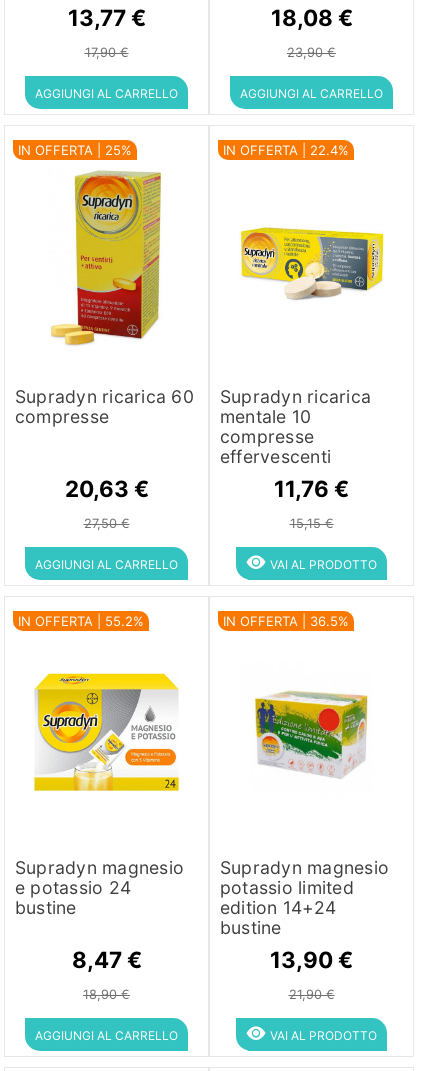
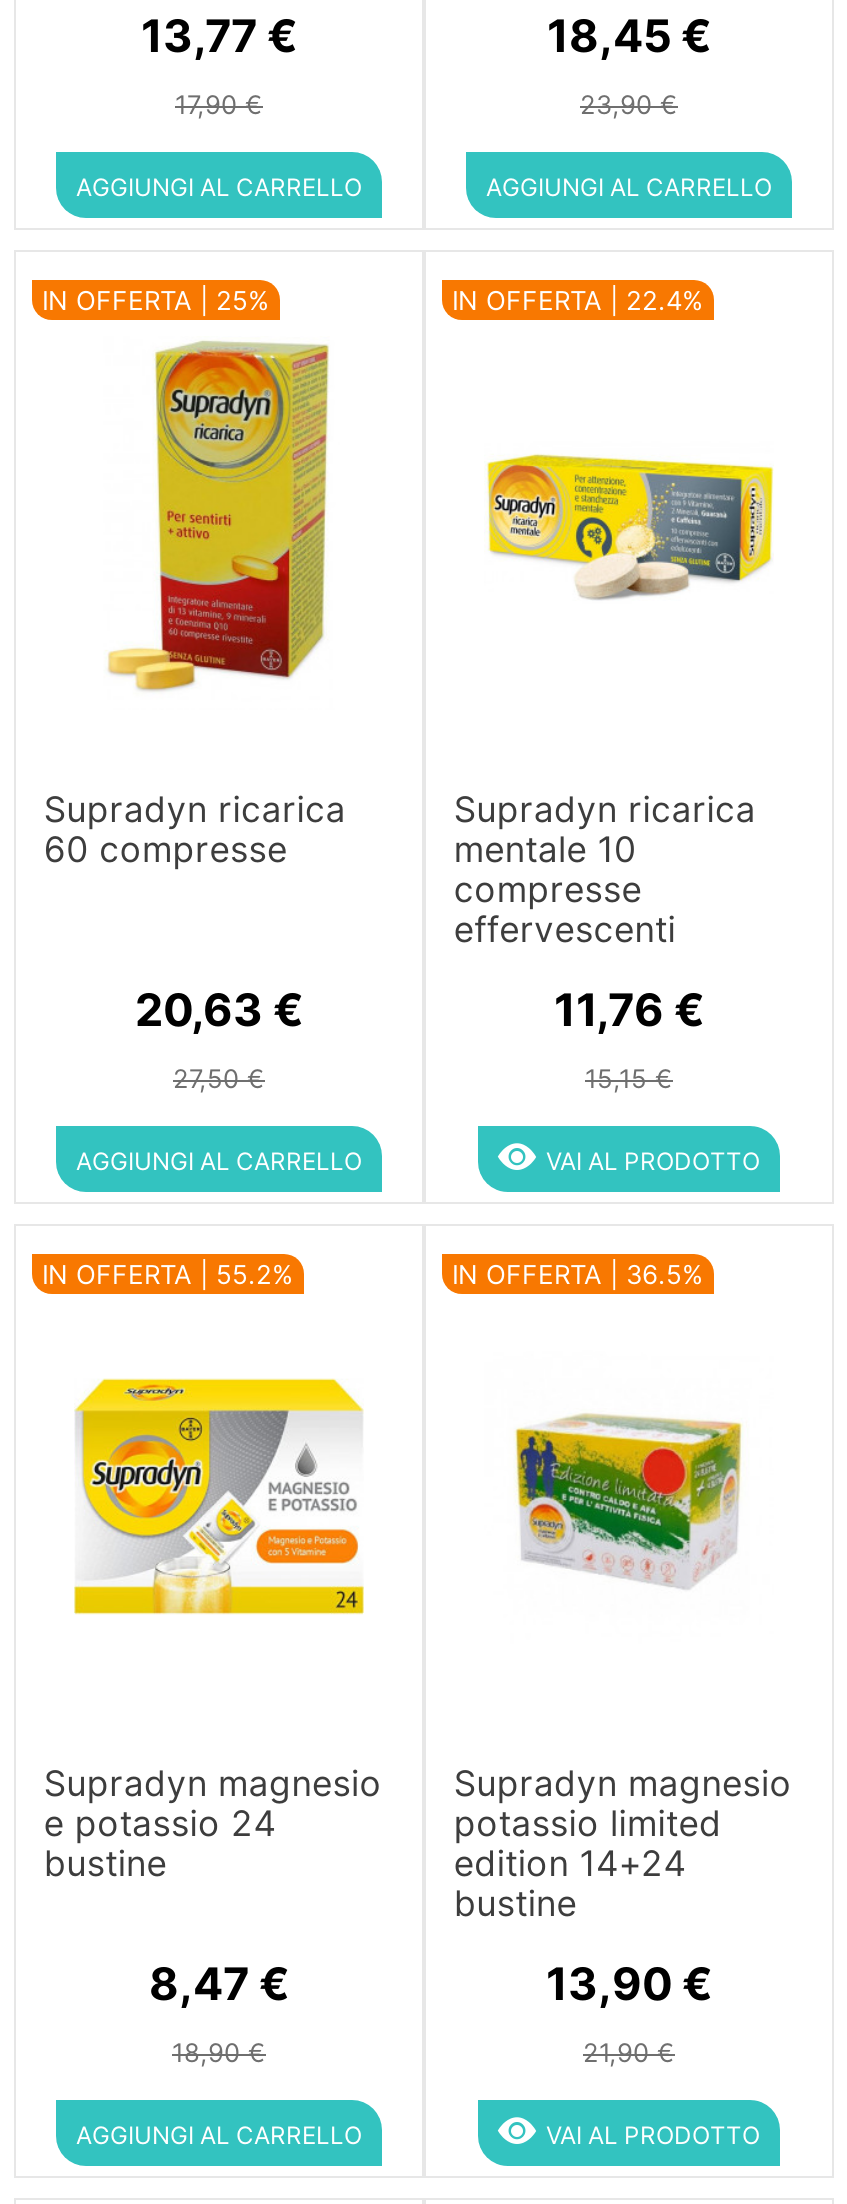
[270,4,352,31] 18,08 € -> [547,8,711,62] 18,45 €

